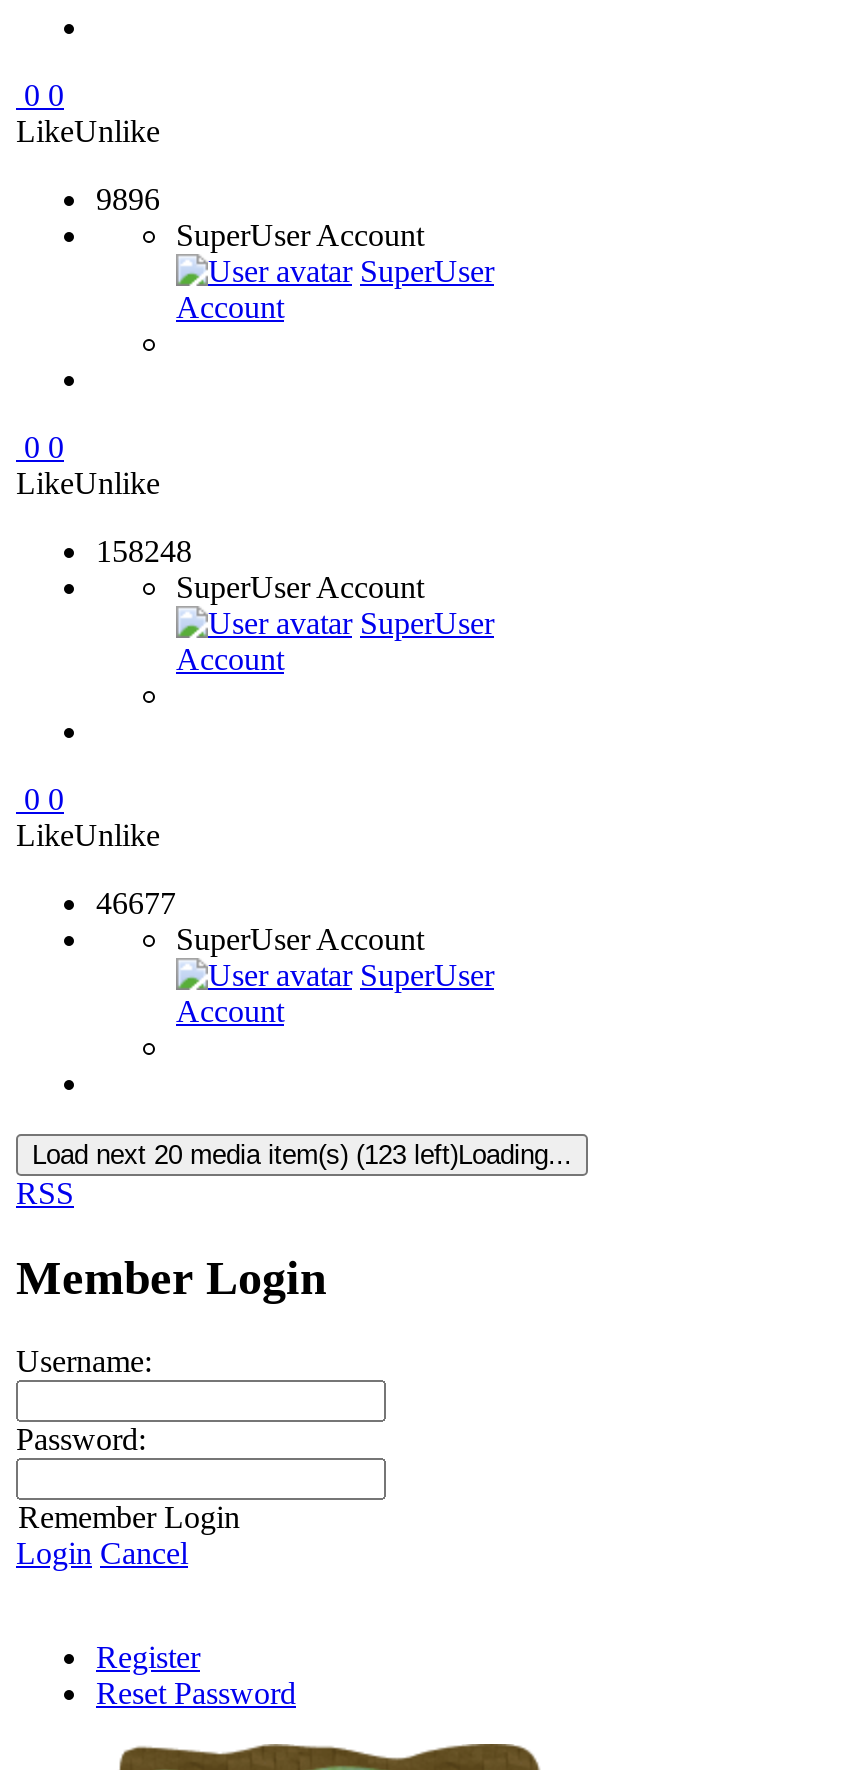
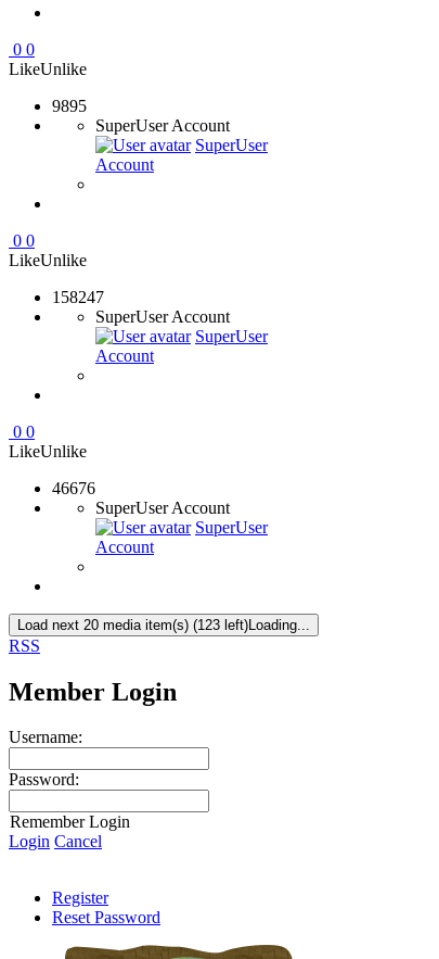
[96,181,160,215] 9896 -> [52,96,87,115] 9895
[96,533,192,567] 158248 -> [52,287,104,306] 158247
[96,885,176,919] 46677 -> [52,479,95,497] 46676

